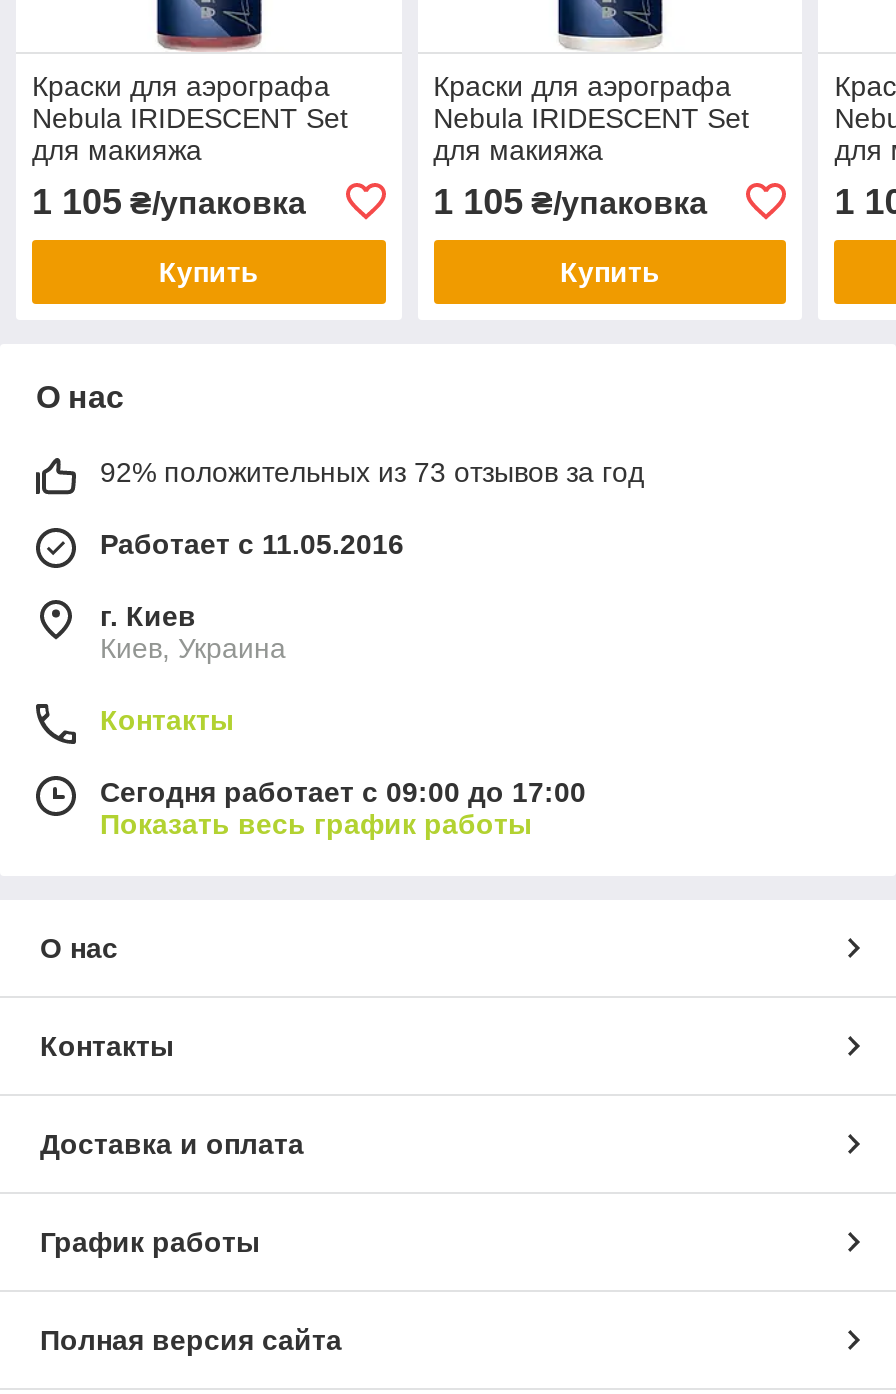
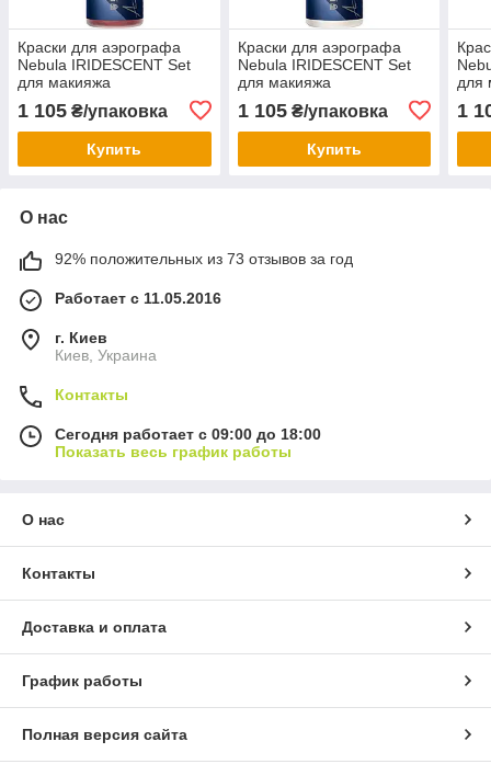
[100,776,586,808] Сегодня работает с 09:00 до 17:00 -> [55,425,321,443] Сегодня работает с 09:00 до 18:00

